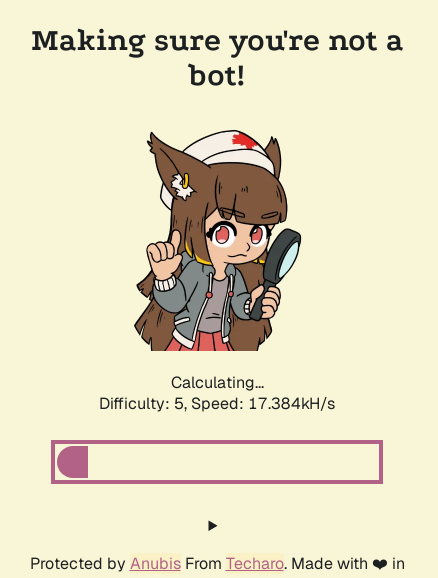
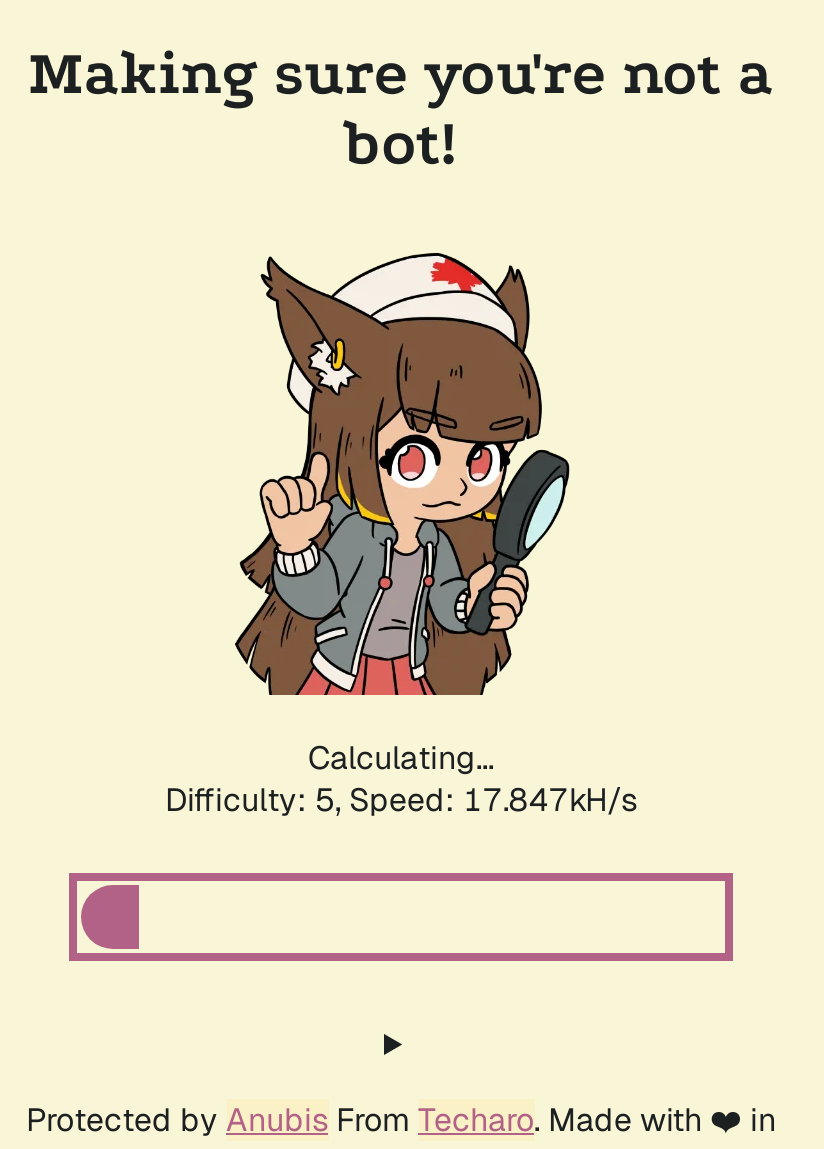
[99,393,335,414] Difficulty: 5, Speed: 17.384kH/s -> [165,779,637,821] Difficulty: 5, Speed: 17.847kH/s

